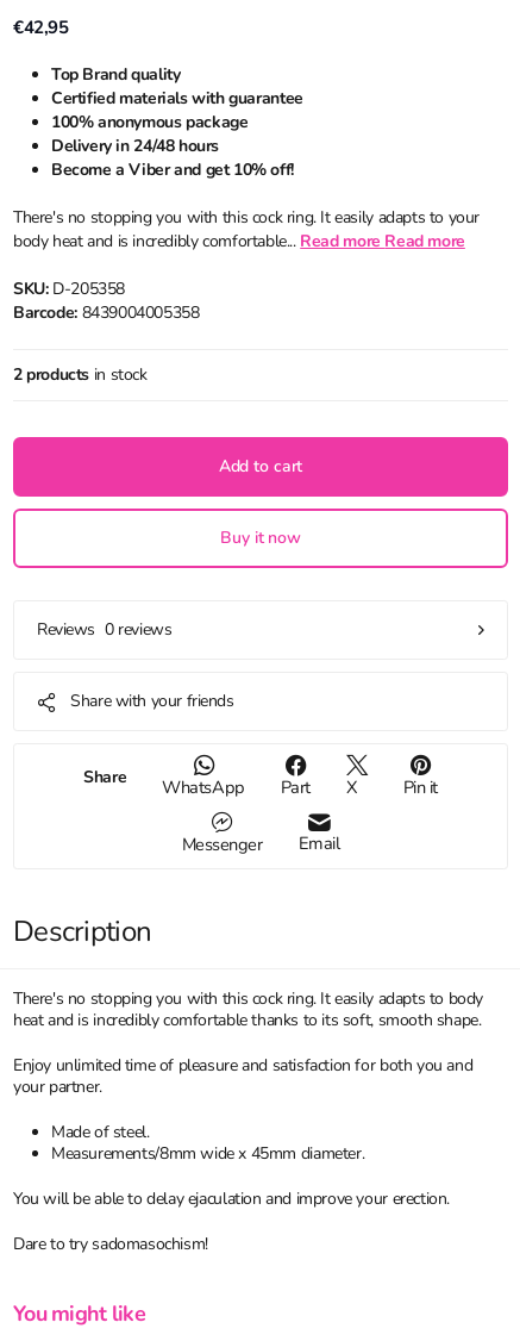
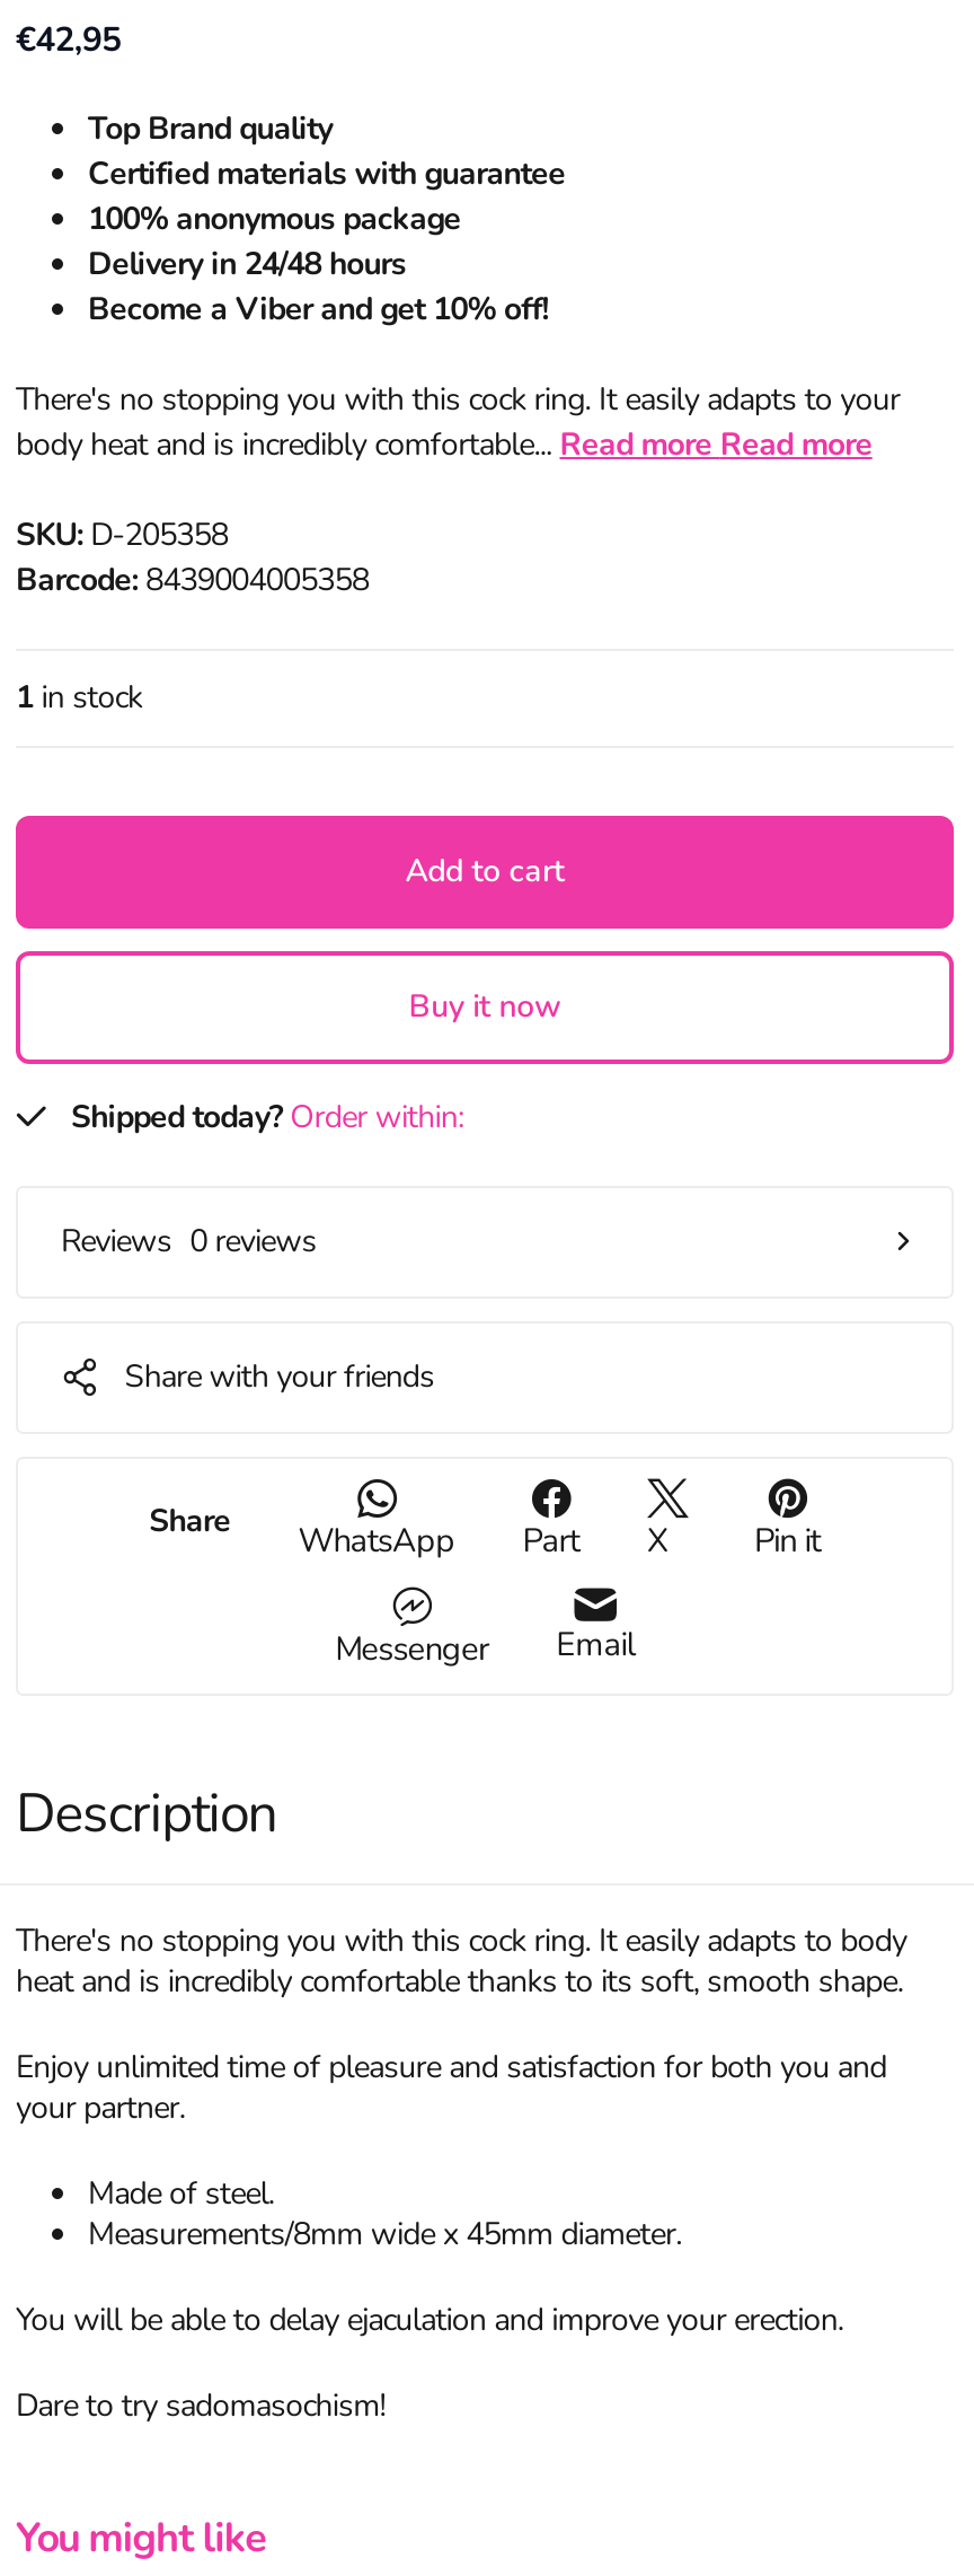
[13,363,147,386] 2 products in stock -> [16,676,142,719] 1 in stock
none -> [71,1096,464,1138] Shipped today? Order within:

